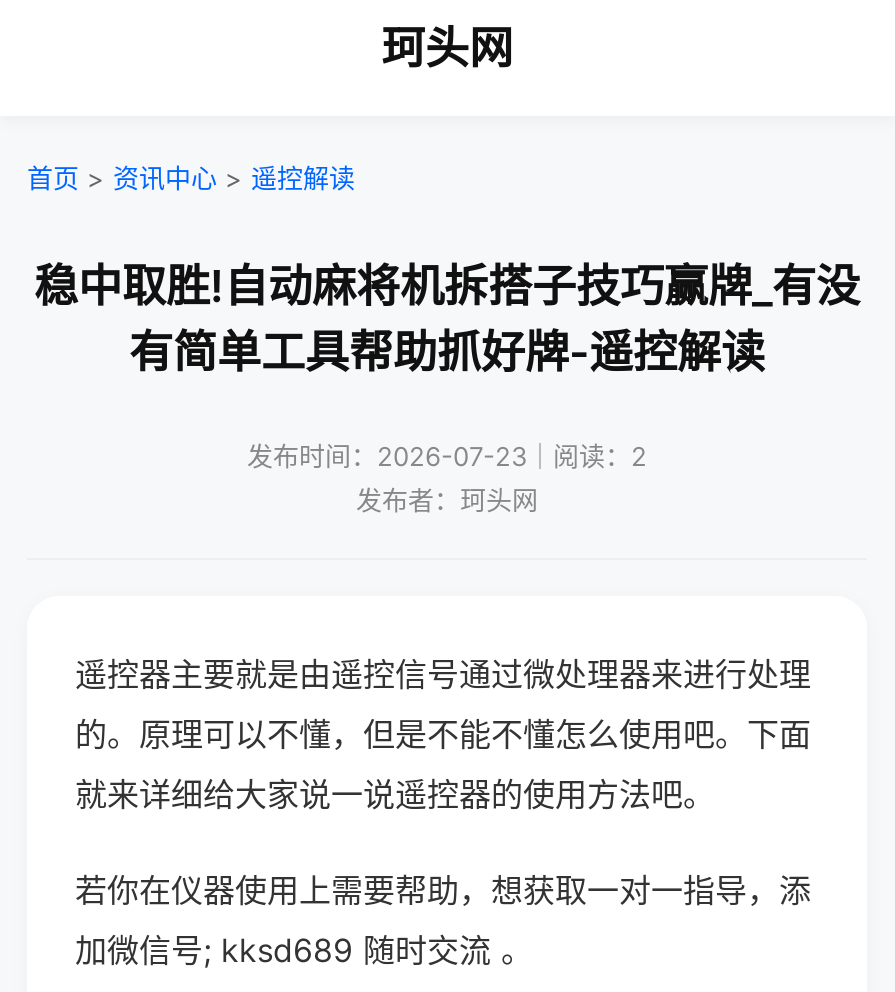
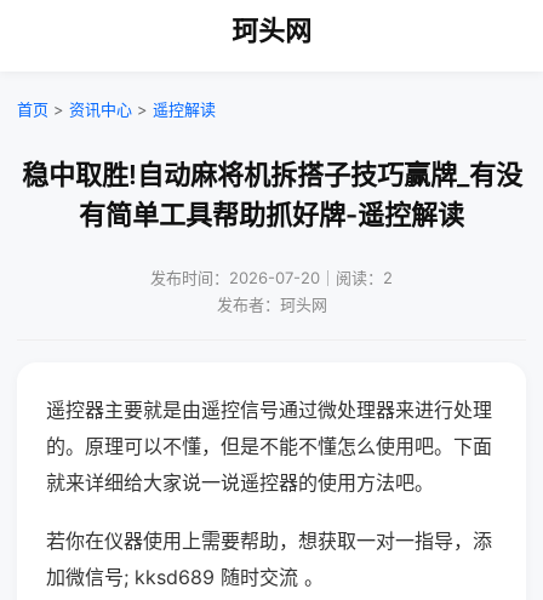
[247,440,647,472] 发布时间：2026-07-23｜阅读：2 -> [150,268,393,287] 发布时间：2026-07-20｜阅读：2

